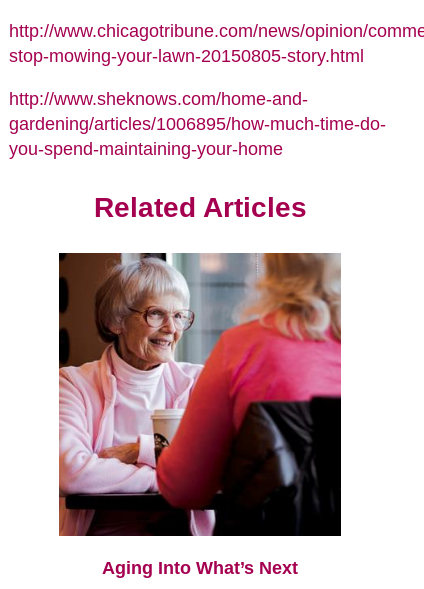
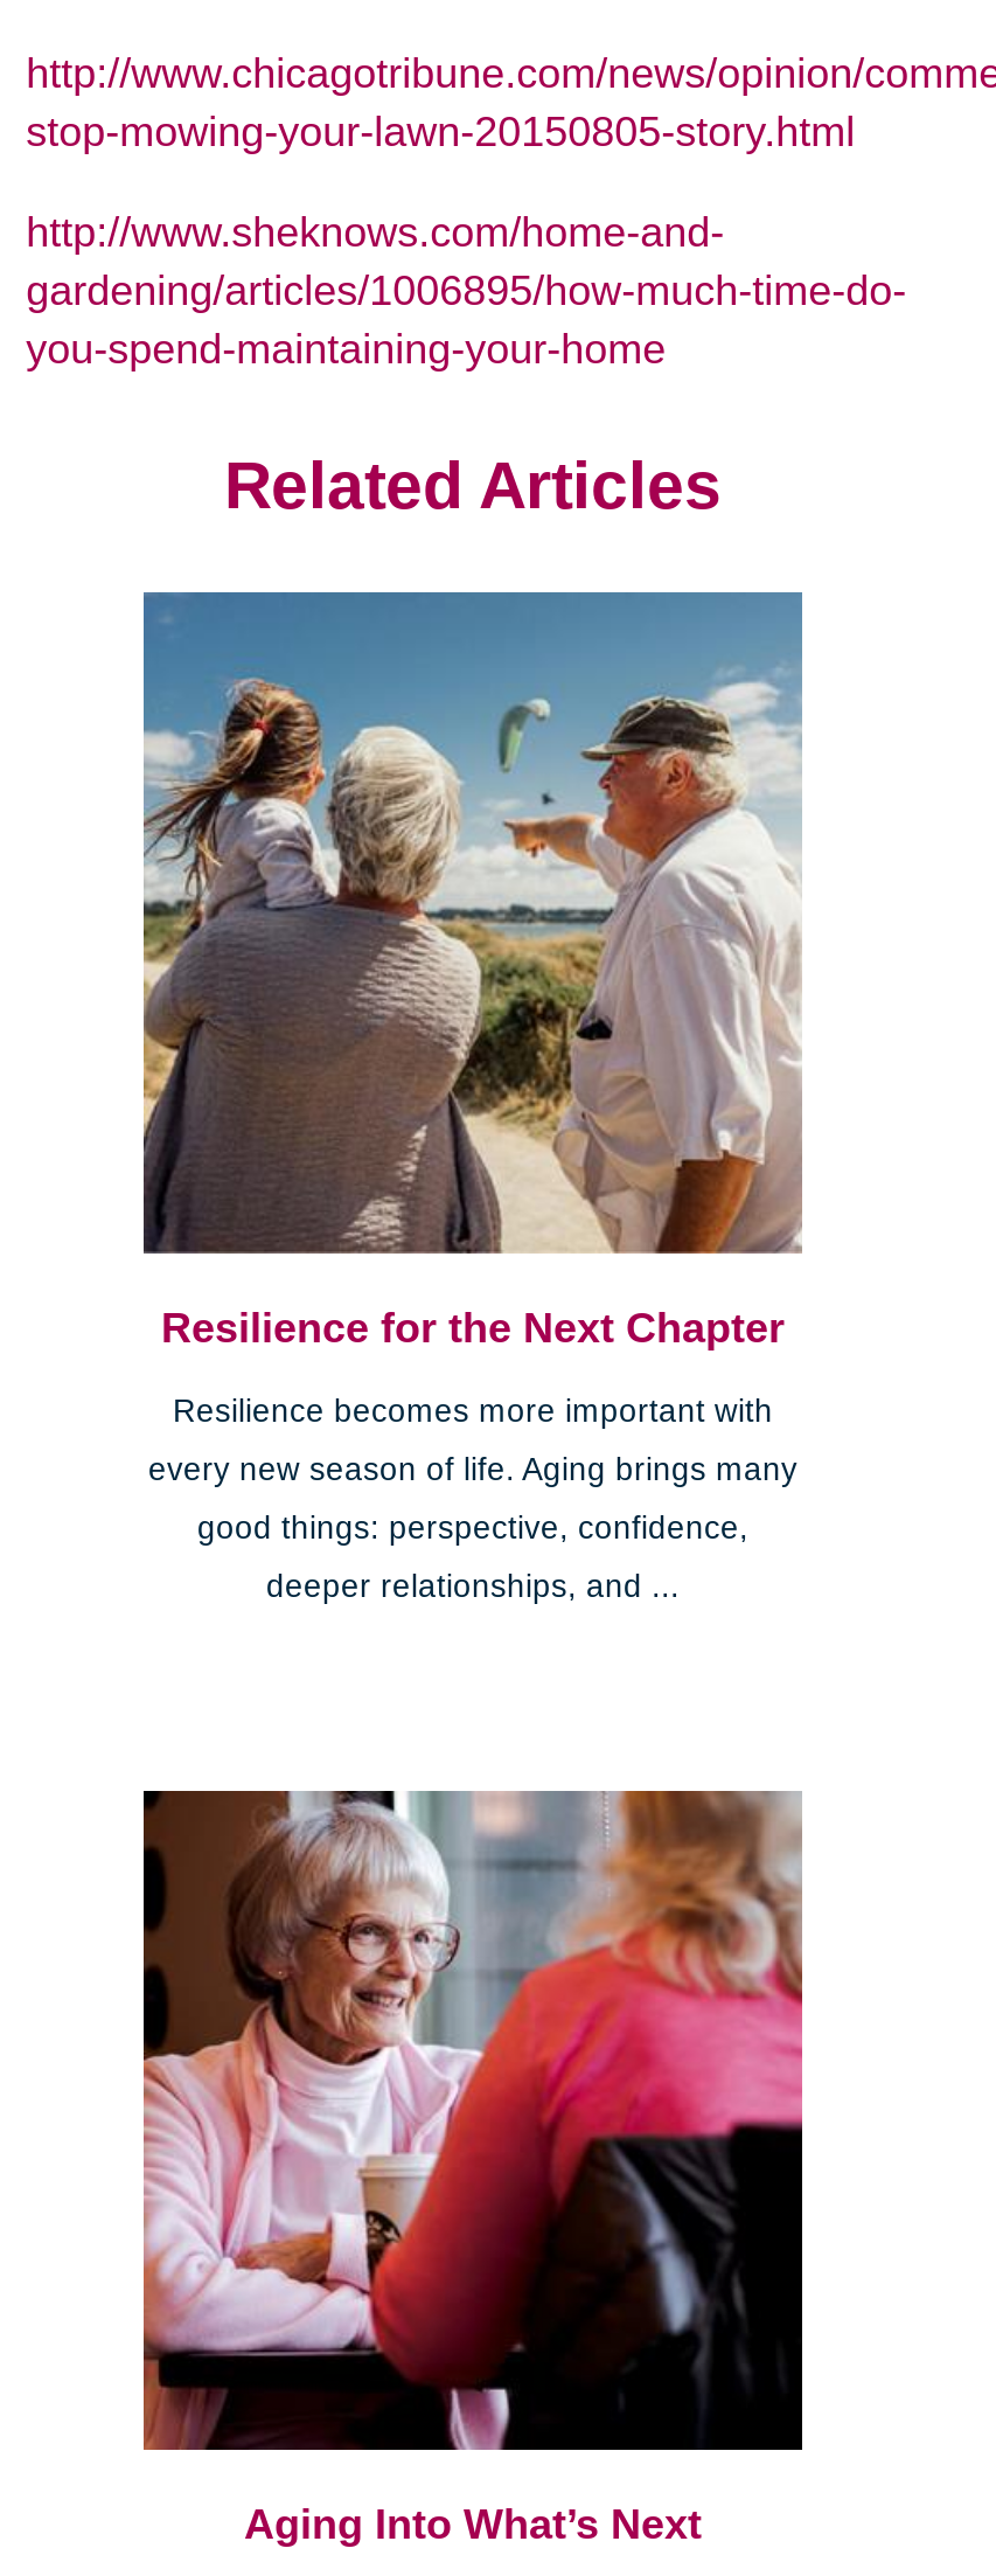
none -> [141,589,802,1603] [image] | Resilience for the Next Chapter | Resilience becomes more important with | every new season of life. Aging brings many | good things: perspective, confidence, | deeper relationships, and ...

